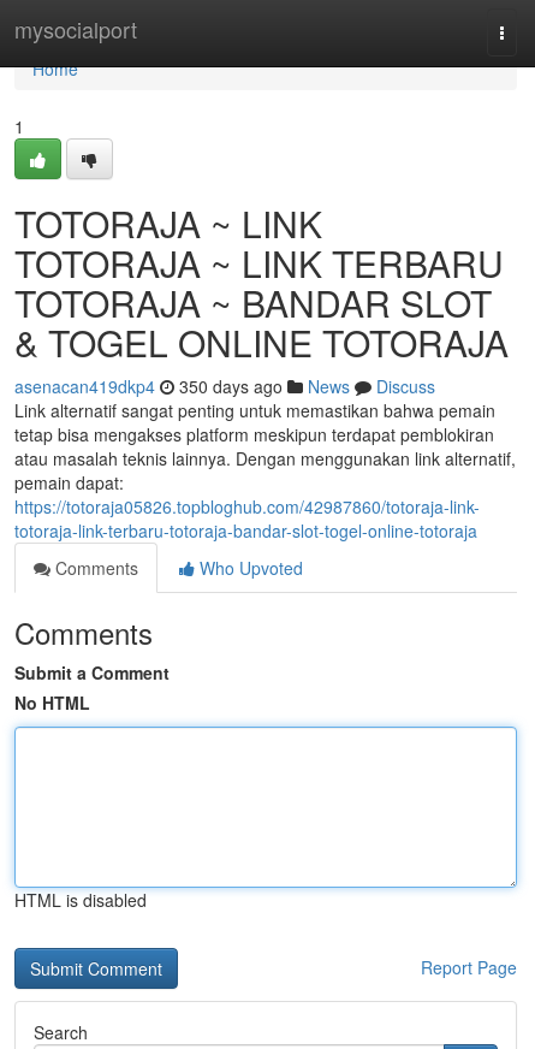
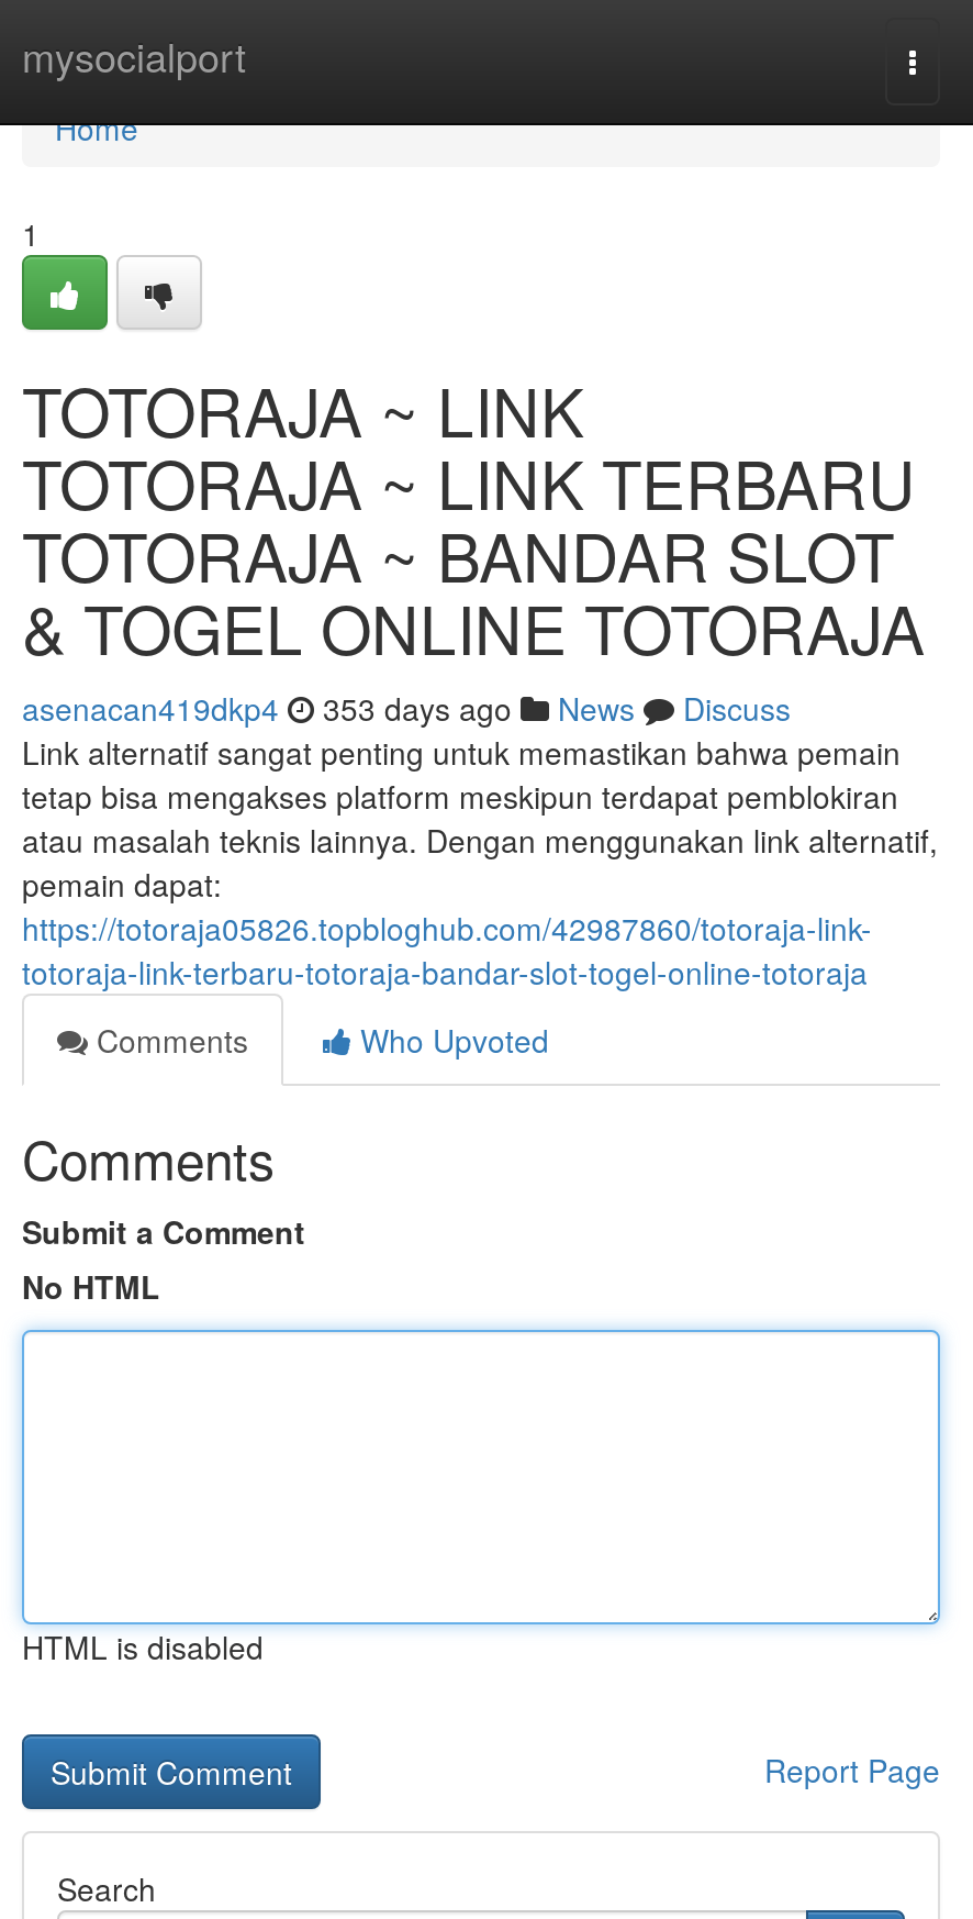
[14,374,435,398] asenacan419dkp4 350 days ago News Discuss -> [22,686,791,730] asenacan419dkp4 353 days ago News Discuss

